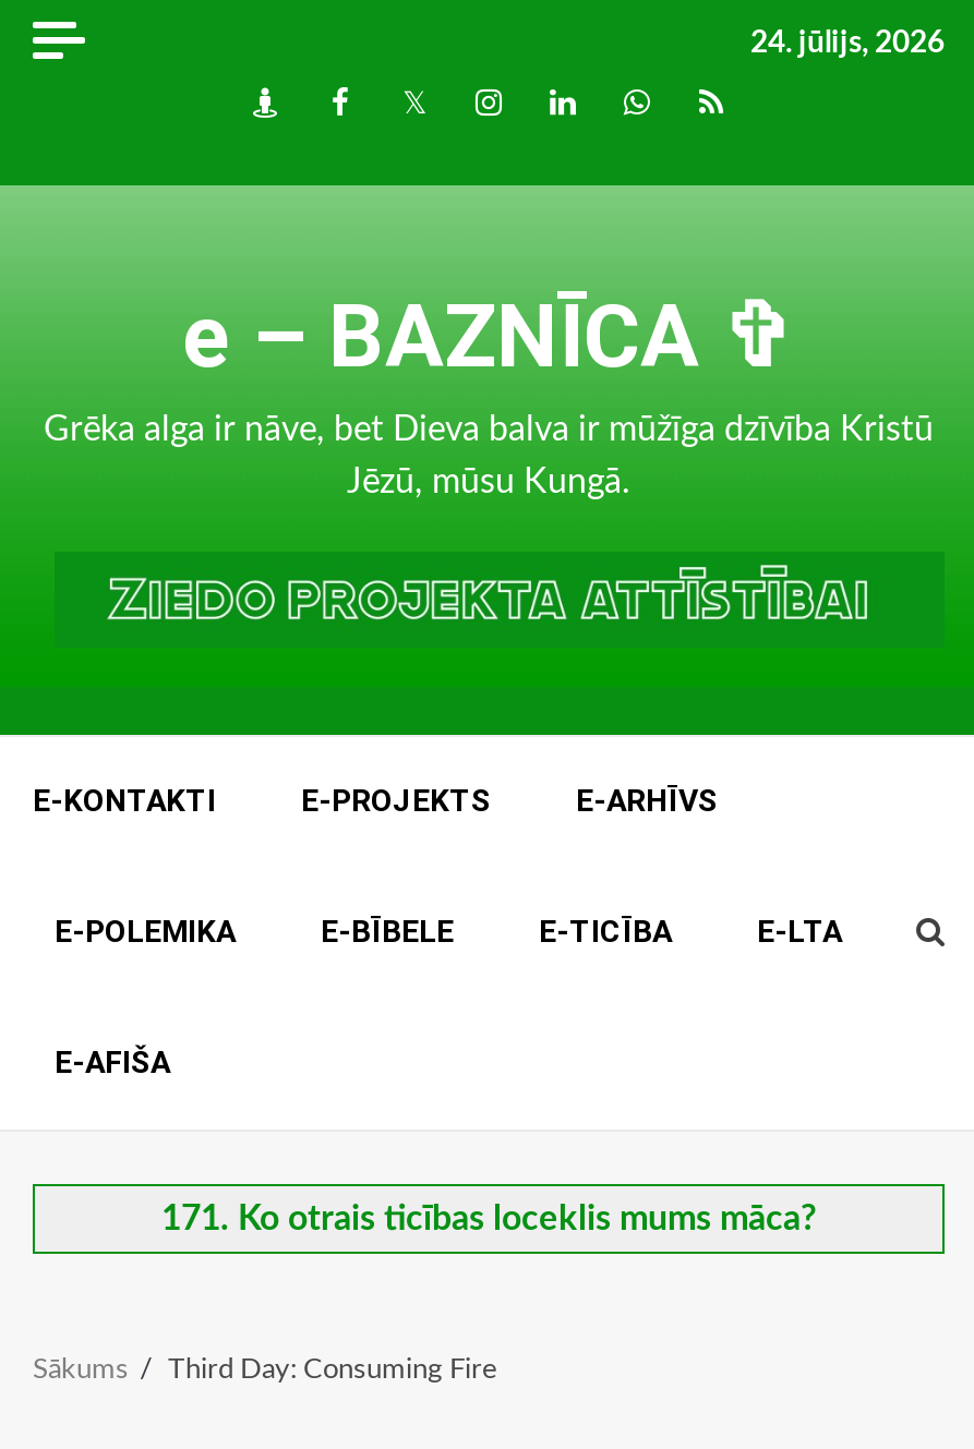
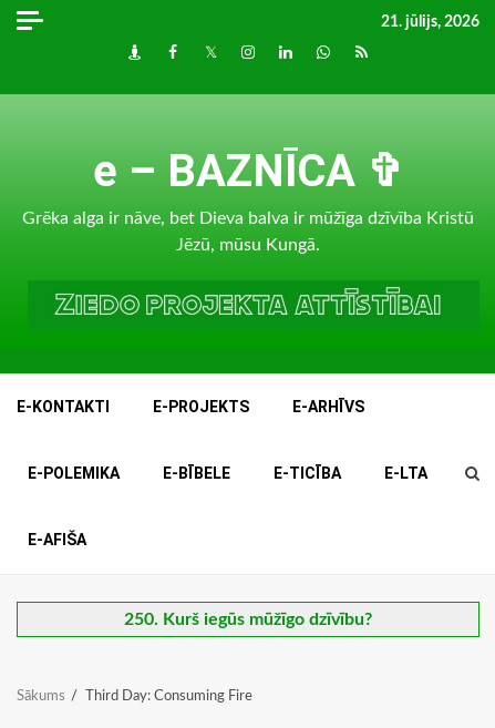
[750,28,945,59] 24. jūlijs, 2026 -> [381,14,479,30] 21. jūlijs, 2026
[161,1201,816,1236] 171. Ko otrais ticības loceklis mums māca? -> [124,611,372,628] 250. Kurš iegūs mūžīgo dzīvību?

